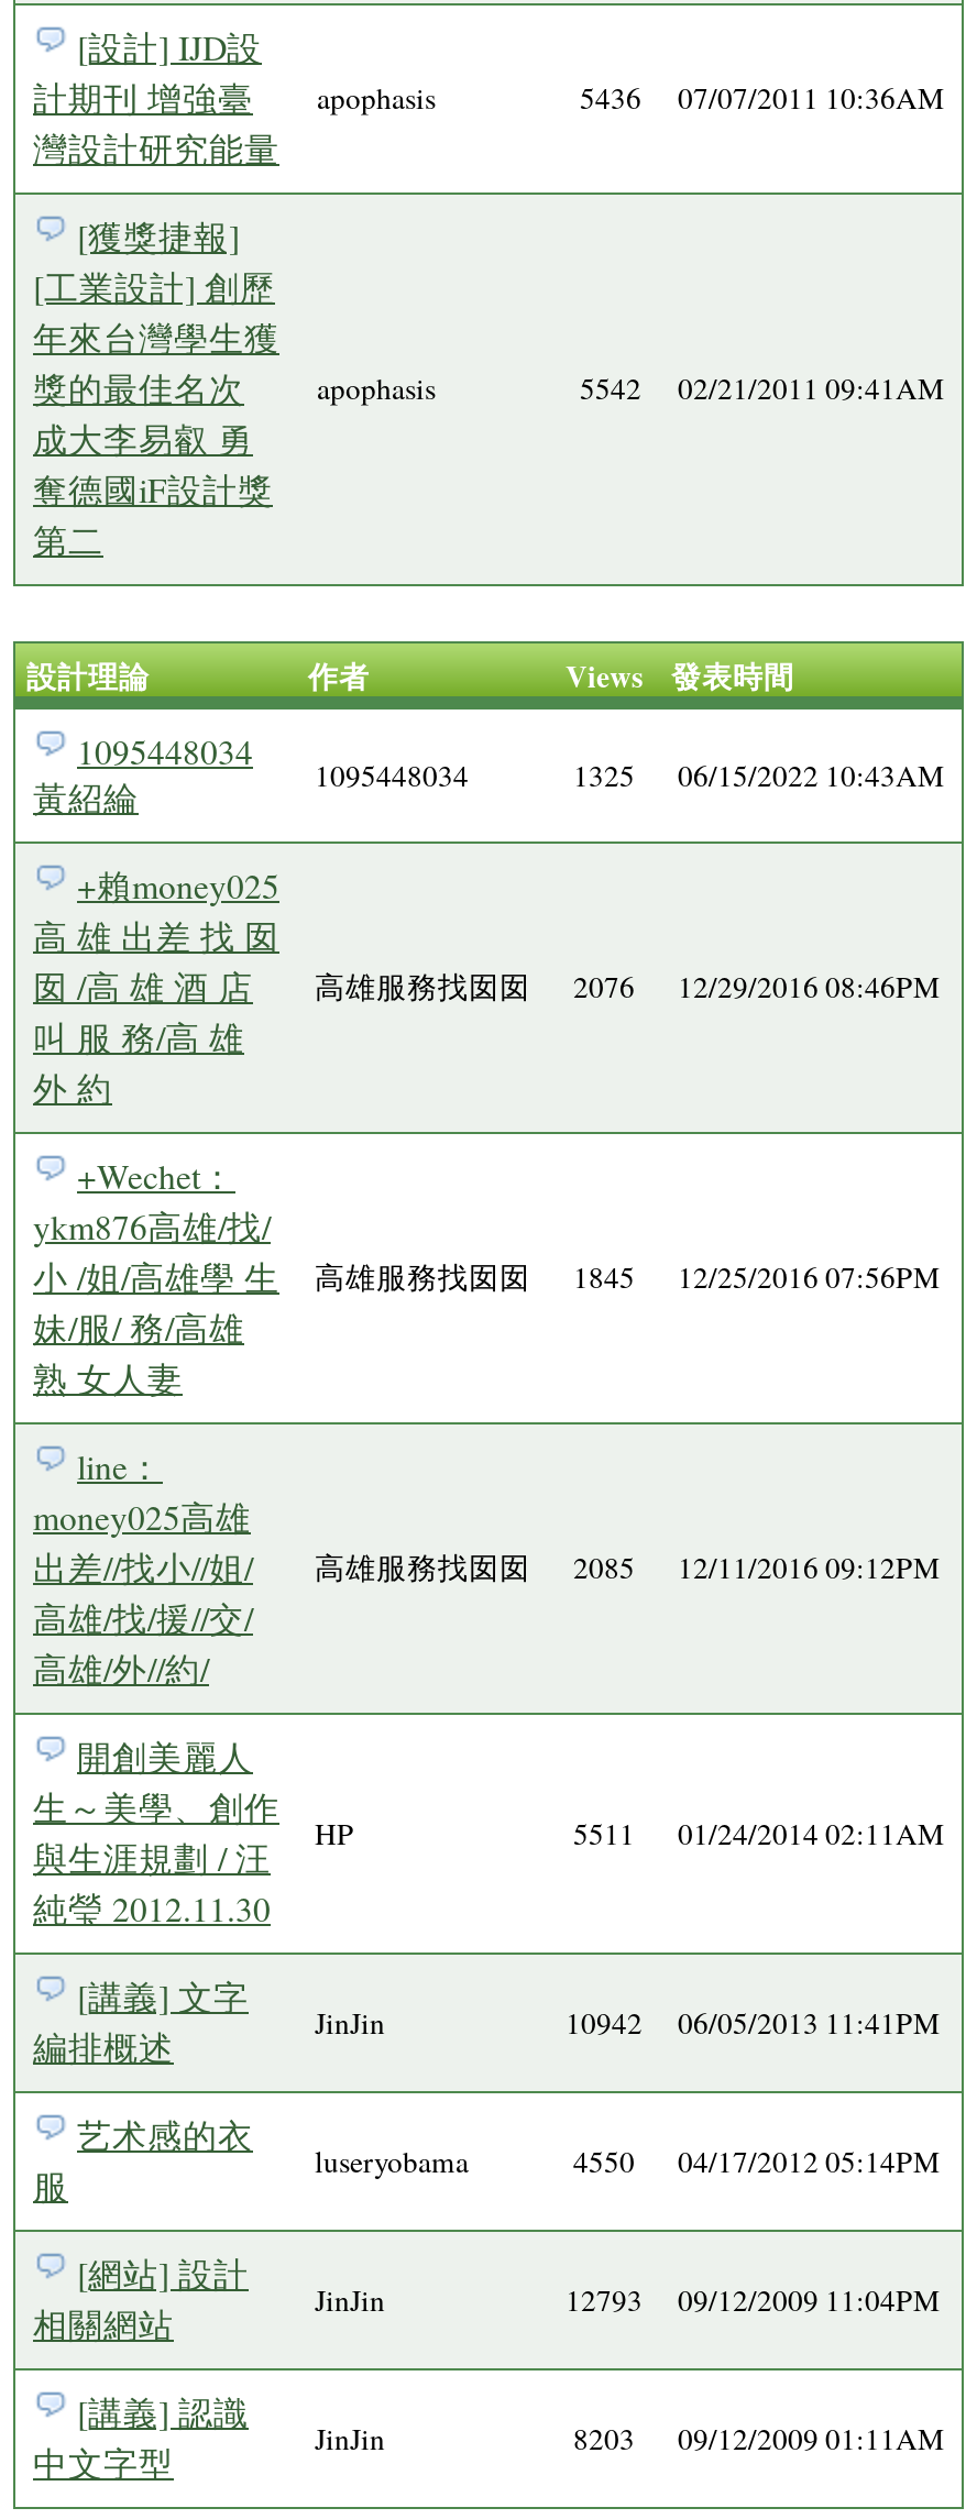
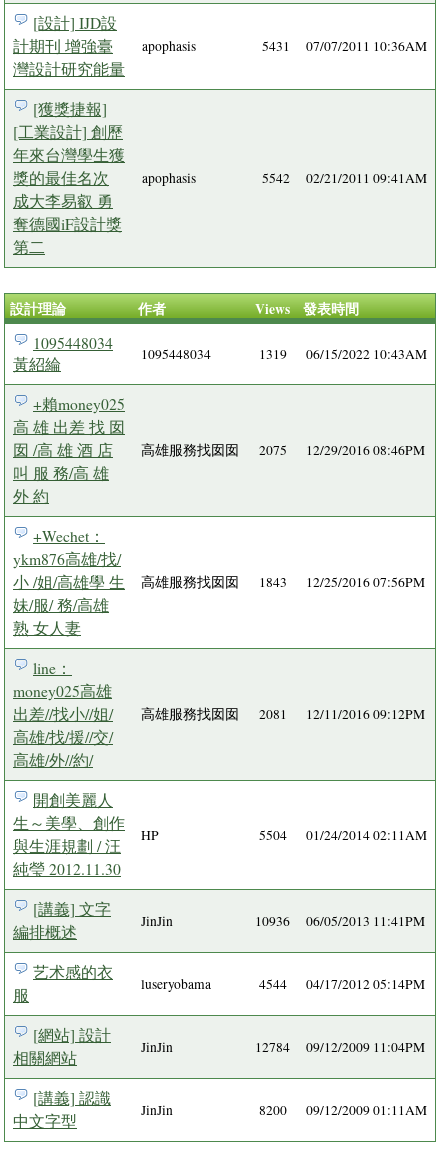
[580,78,944,118] 5436 07/07/2011 10:36AM -> [261,37,427,55] 5431 07/07/2011 10:36AM
[573,756,944,795] 1325 06/15/2022 10:43AM -> [258,345,427,363] 1319 06/15/2022 10:43AM
[573,967,635,1007] 2076 -> [258,441,286,459] 2075
[573,1257,635,1297] 1845 -> [258,573,286,591] 1843
[573,1548,635,1587] 2085 -> [258,705,286,723] 2081
[573,1814,944,1854] 5511 01/24/2014 02:11AM -> [258,826,427,844] 5504 01/24/2014 02:11AM
[566,2003,940,2043] 10942 06/05/2013 11:41PM -> [255,912,425,930] 10936 06/05/2013 11:41PM
[573,2142,940,2181] 4550 04/17/2012 05:14PM -> [258,975,425,993] 4544 04/17/2012 05:14PM
[566,2280,940,2320] 12793 09/12/2009 11:04PM -> [255,1038,425,1056] 12784 09/12/2009 11:04PM
[573,2419,944,2458] 8203 09/12/2009 01:11AM -> [258,1101,427,1119] 8200 09/12/2009 01:11AM

